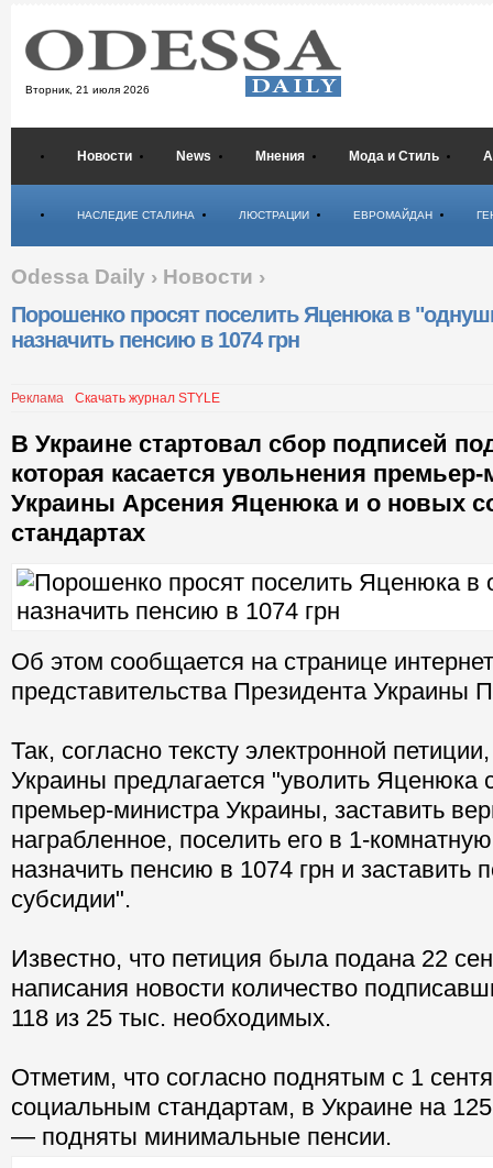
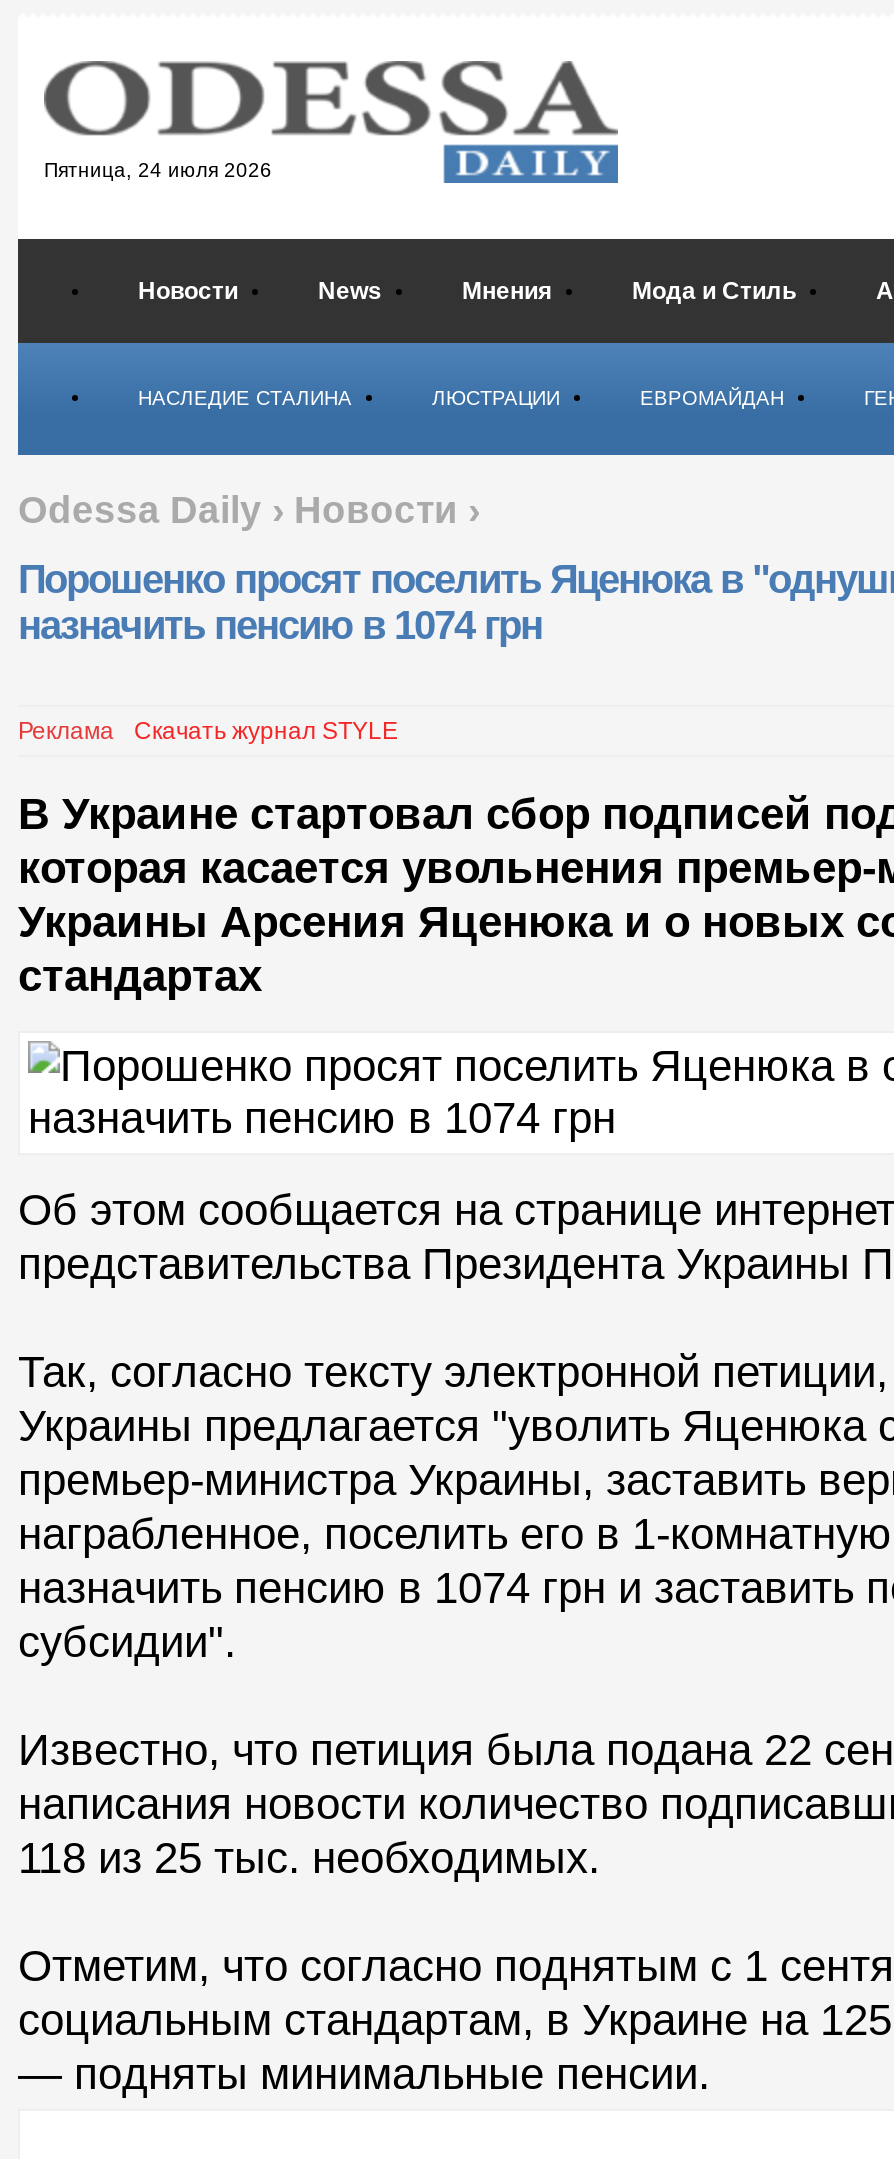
[25,84,150,96] Вторник, 21 июля 2026 -> [44,159,272,181] Пятница, 24 июля 2026

